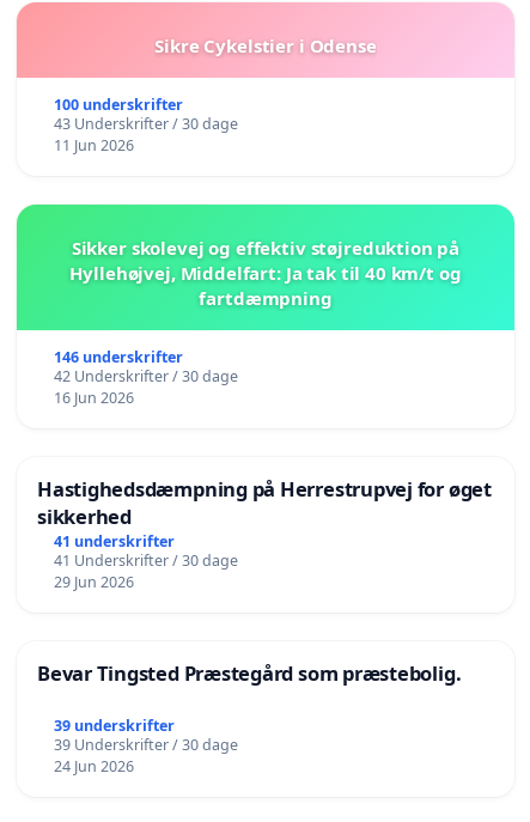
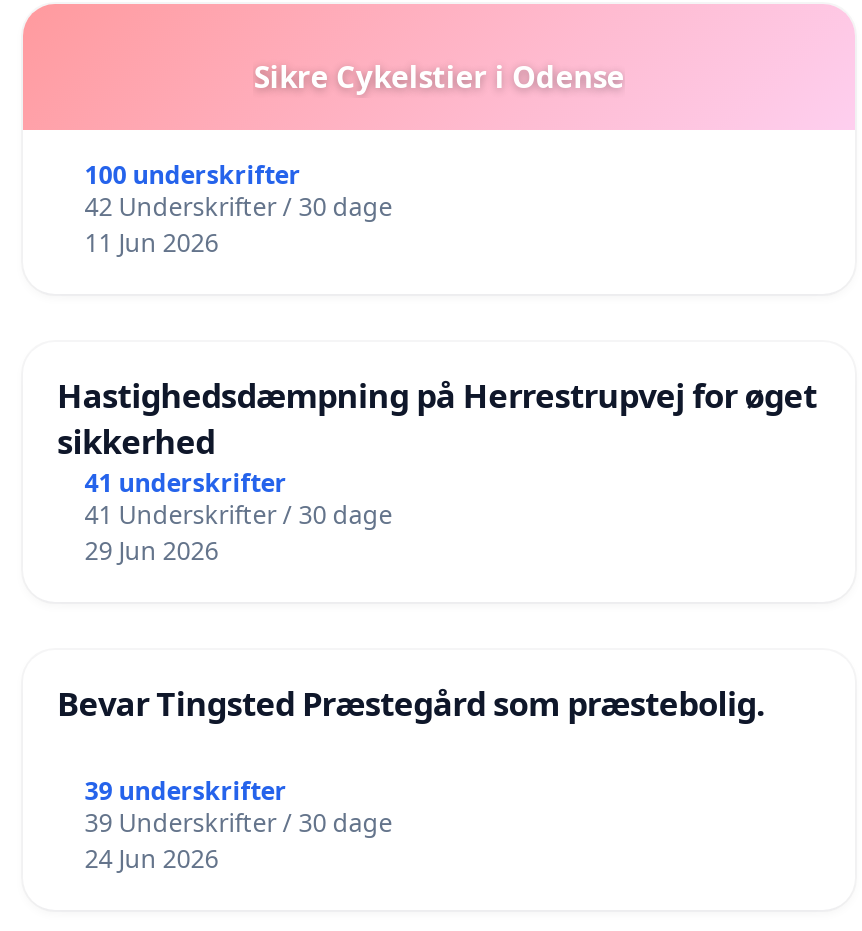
[54,114,238,135] 43 Underskrifter / 30 dage -> none
[16,203,516,409] [image] | Sikker skolevej og effektiv støjreduktion på | Hyllehøjvej, Middelfart: Ja tak til 40 km/t og | fartdæmpning | 146 underskrifter | 16 Jun 2026 -> none
moved [54,367,238,387] -> [85,191,393,225]: 42 Underskrifter / 30 dage

